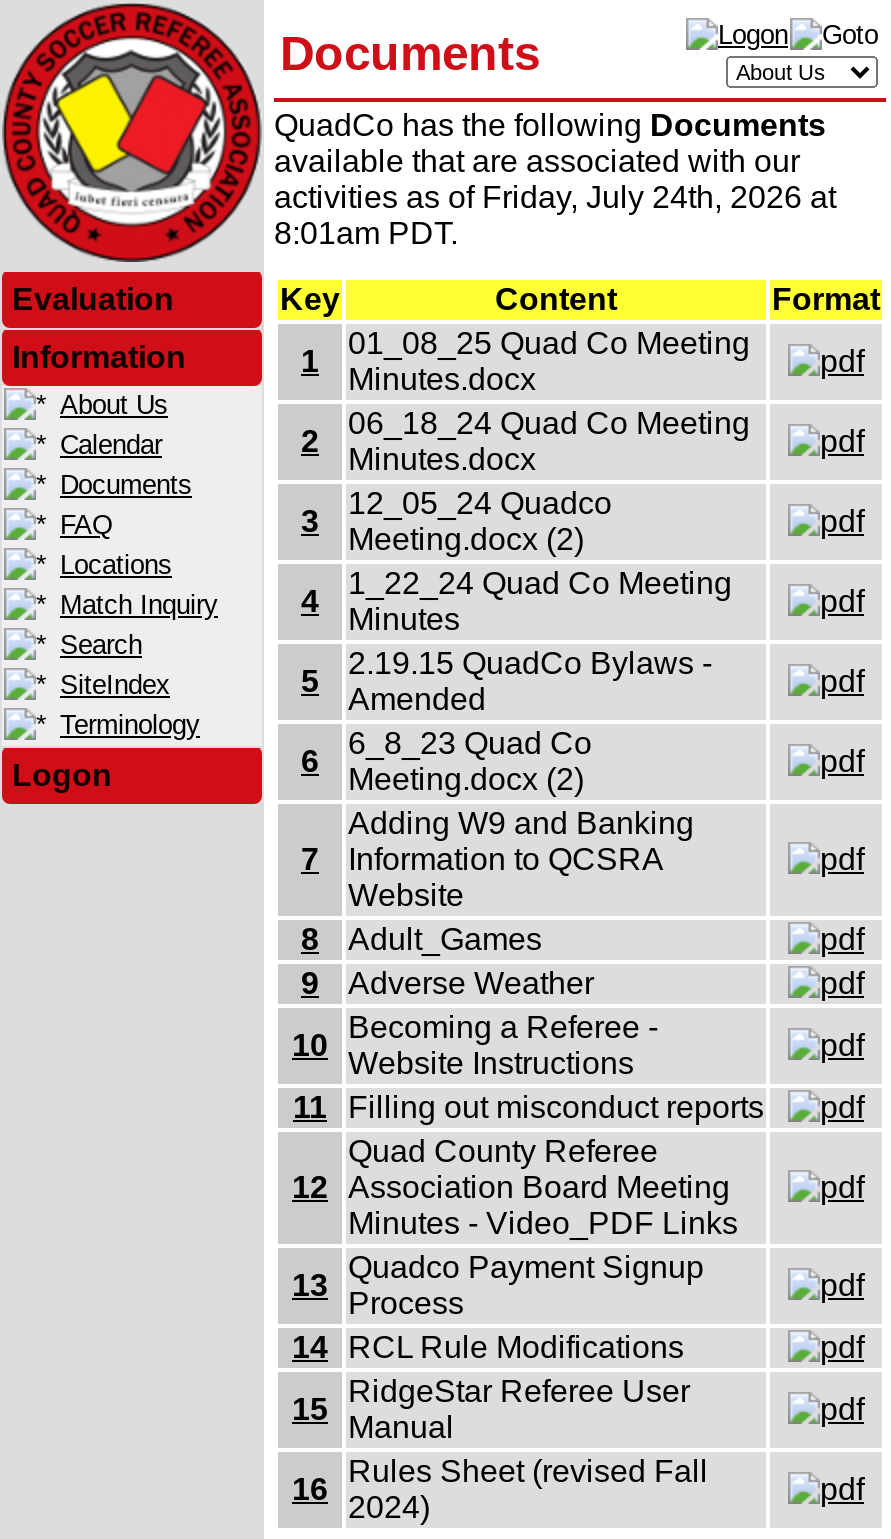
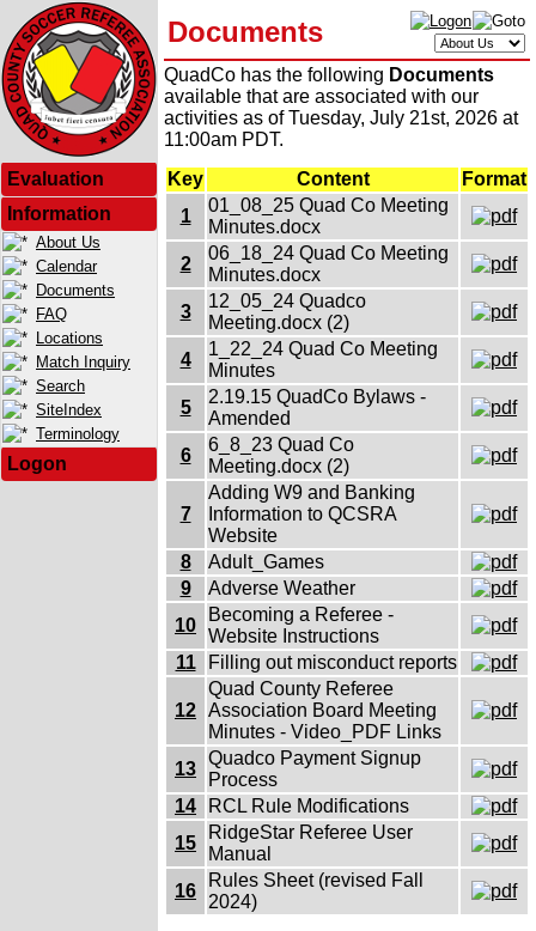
[274,180,836,214] activities as of Friday, July 24th, 2026 at -> [164,108,518,128] activities as of Tuesday, July 21st, 2026 at
[274,216,458,250] 8:01am PDT. -> [164,129,284,150] 11:00am PDT.

